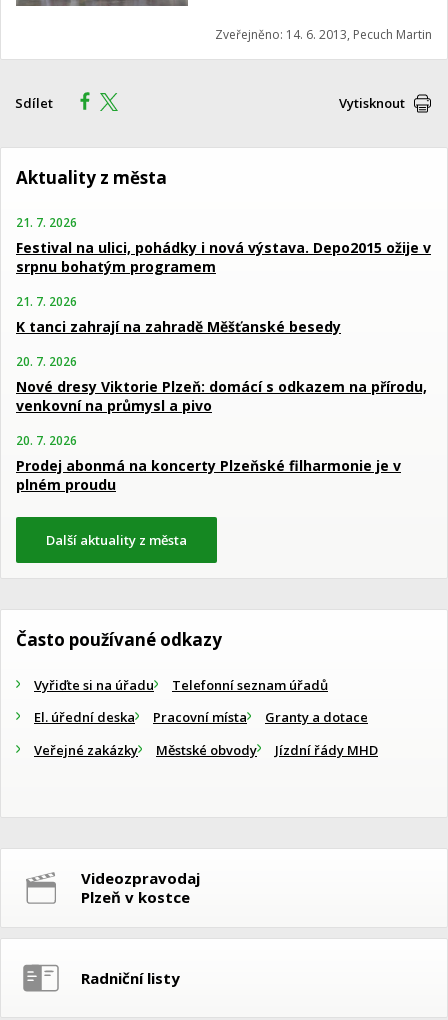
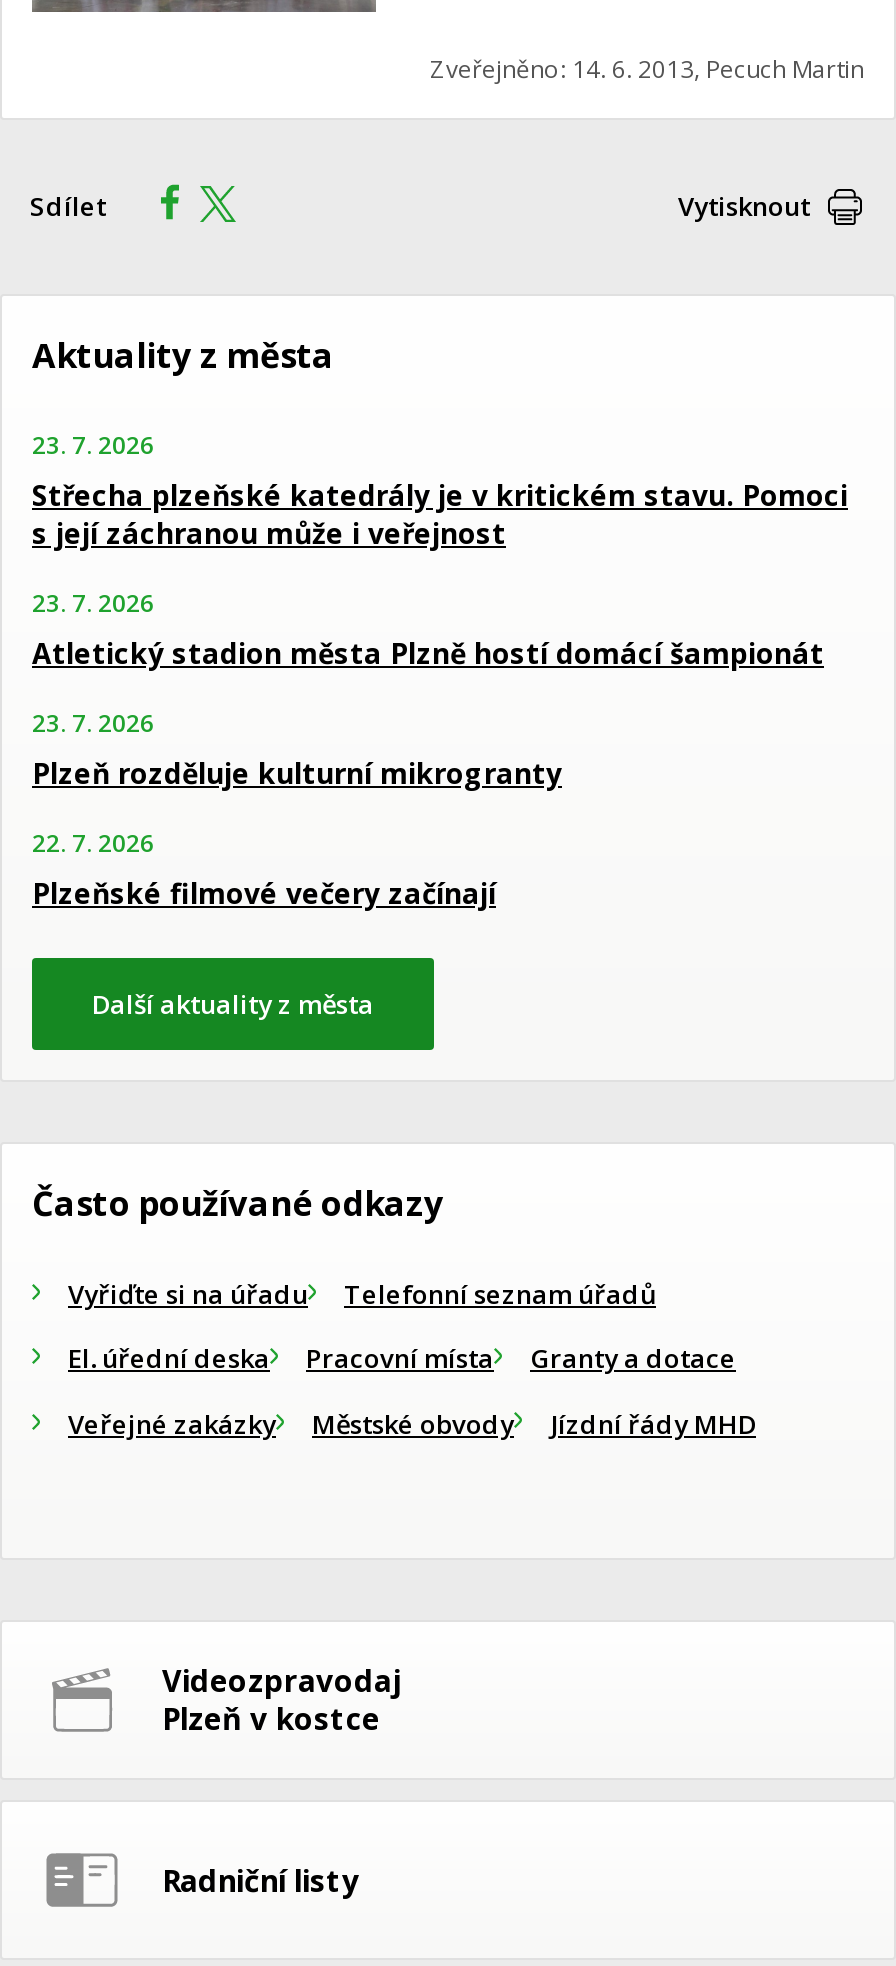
[16,213,431,275] 21. 7. 2026 | Festival na ulici, pohádky i nová výstava. Depo2015 ožije v | srpnu bohatým programem -> [32,427,848,551] 23. 7. 2026 | Střecha plzeňské katedrály je v kritickém stavu. Pomoci | s její záchranou může i veřejnost
[16,292,341,335] 21. 7. 2026 | K tanci zahrají na zahradě Měšťanské besedy -> [32,585,824,671] 23. 7. 2026 | Atletický stadion města Plzně hostí domácí šampionát
[16,352,427,414] 20. 7. 2026 | Nové dresy Viktorie Plzeň: domácí s odkazem na přírodu, | venkovní na průmysl a pivo -> [32,705,562,791] 23. 7. 2026 | Plzeň rozděluje kulturní mikrogranty
[16,431,401,493] 20. 7. 2026 | Prodej abonmá na koncerty Plzeňské filharmonie je v | plném proudu -> [32,825,496,911] 22. 7. 2026 | Plzeňské filmové večery začínají

